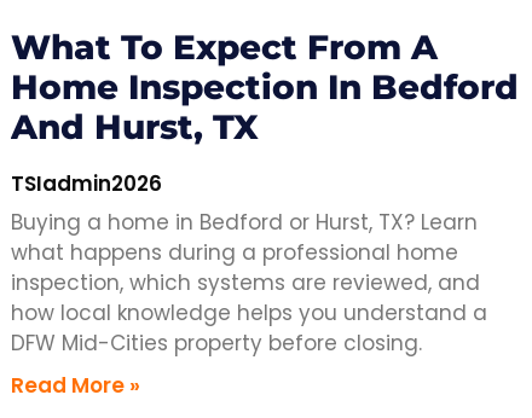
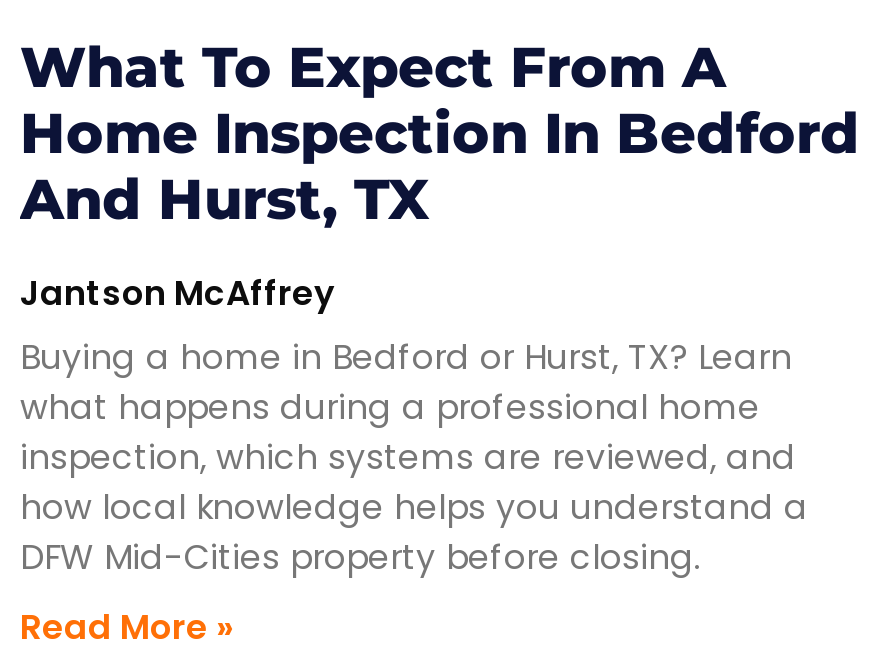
[11,169,162,198] TSIadmin2026 -> [20,268,334,316] Jantson McAffrey

